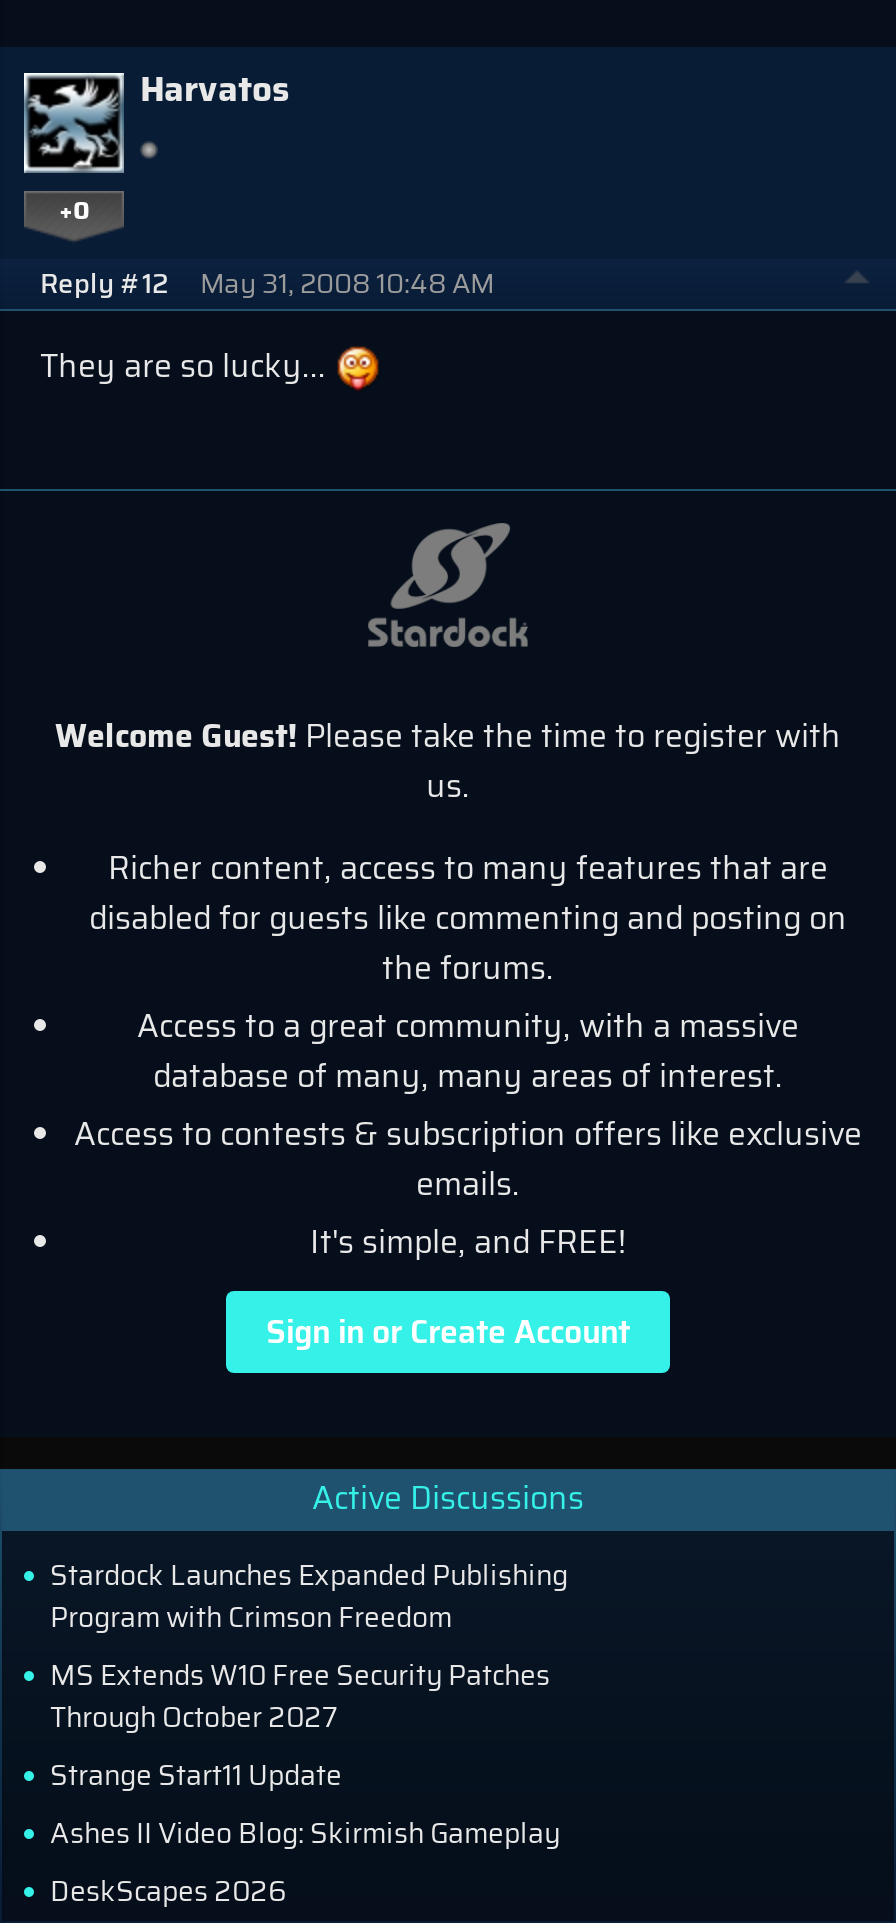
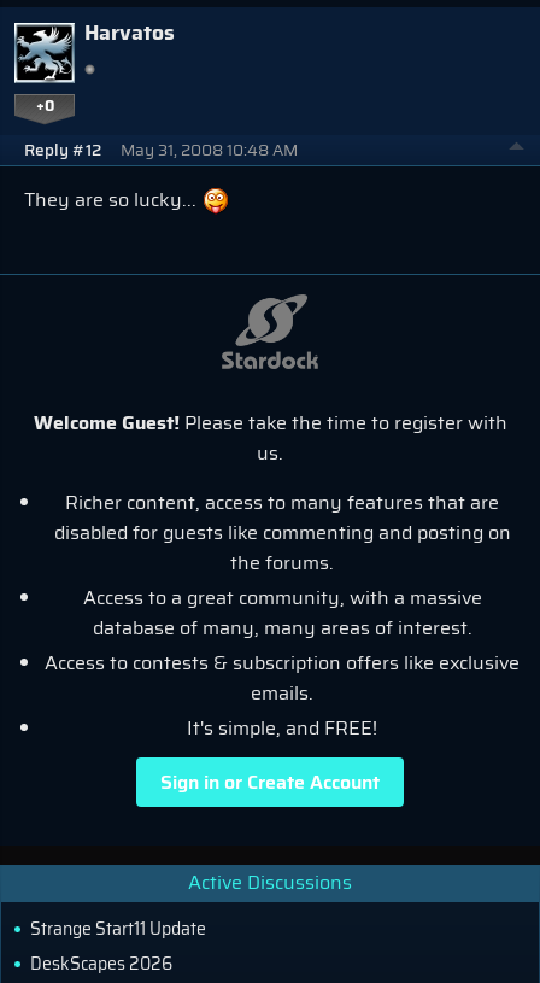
[50,1552,568,1738] Stardock Launches Expanded Publishing | Program with Crimson Freedom | MS Extends W10 Free Security Patches | Through October 2027 -> none
[50,1810,560,1854] Ashes II Video Blog: Skirmish Gameplay -> none

